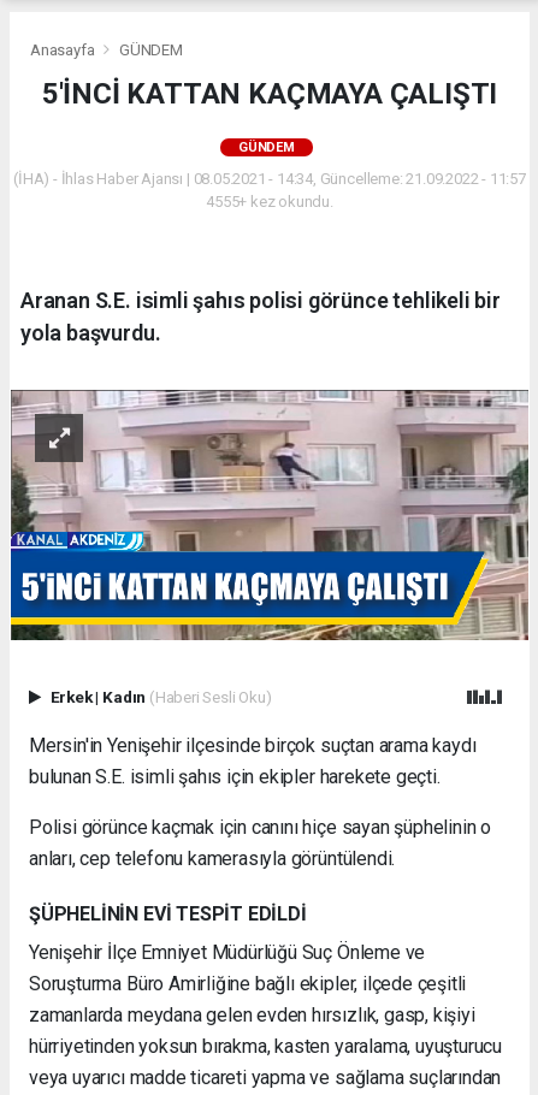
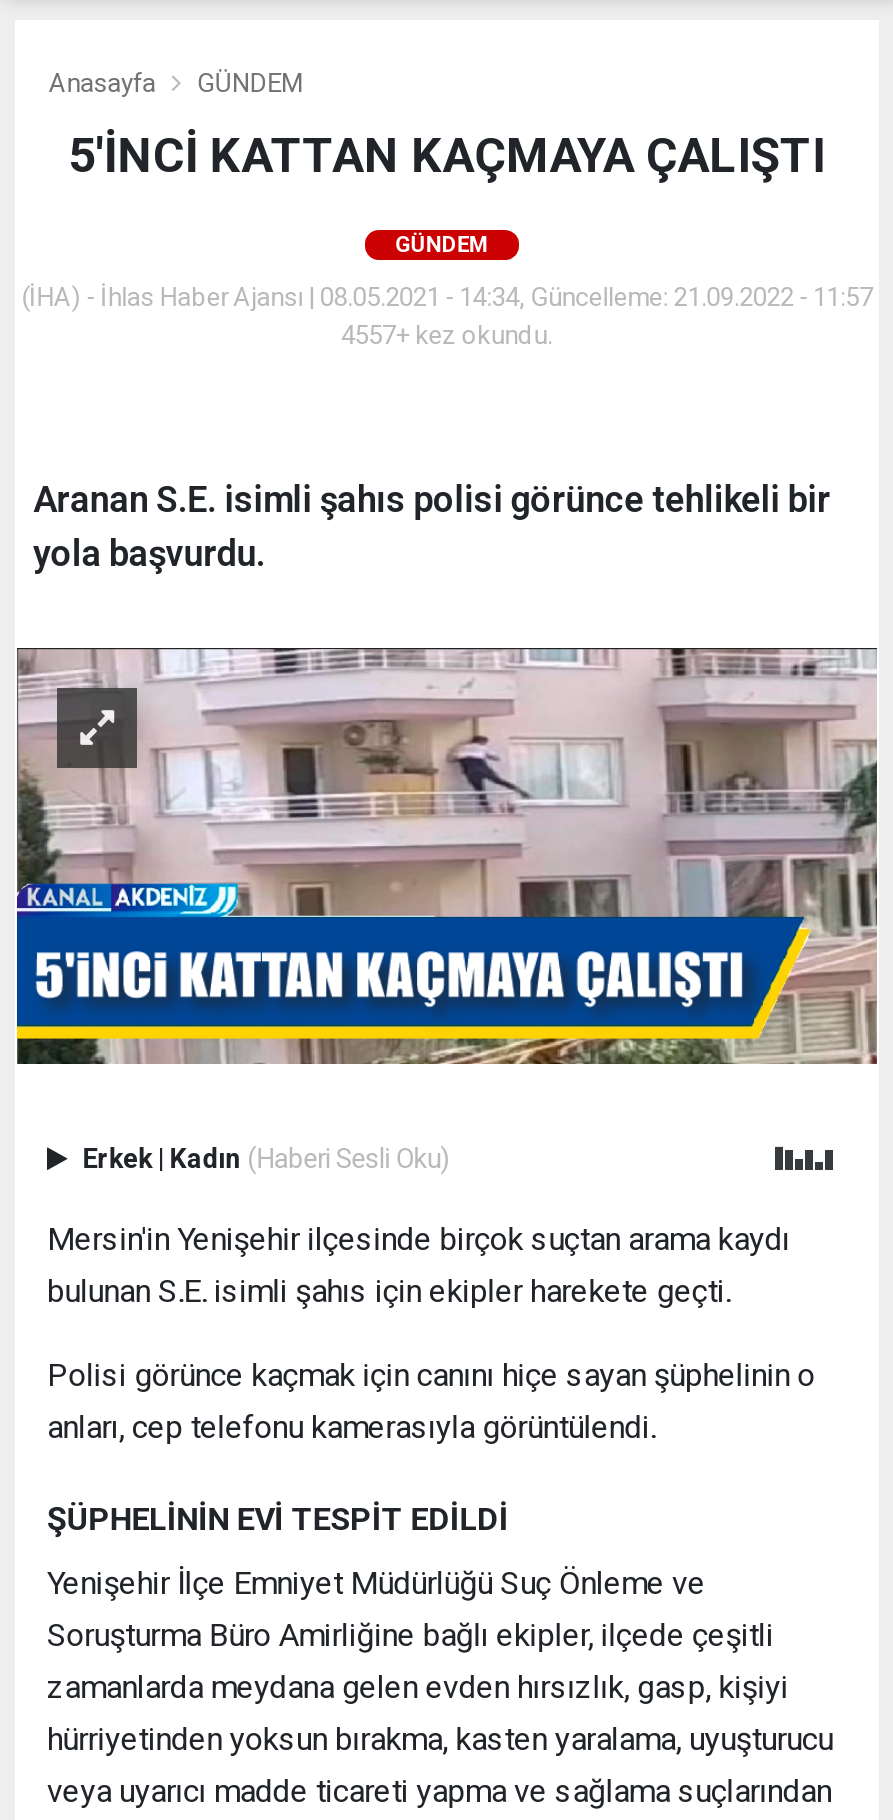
[206,192,333,210] 4555+ kez okundu. -> [341,320,553,350] 4557+ kez okundu.

